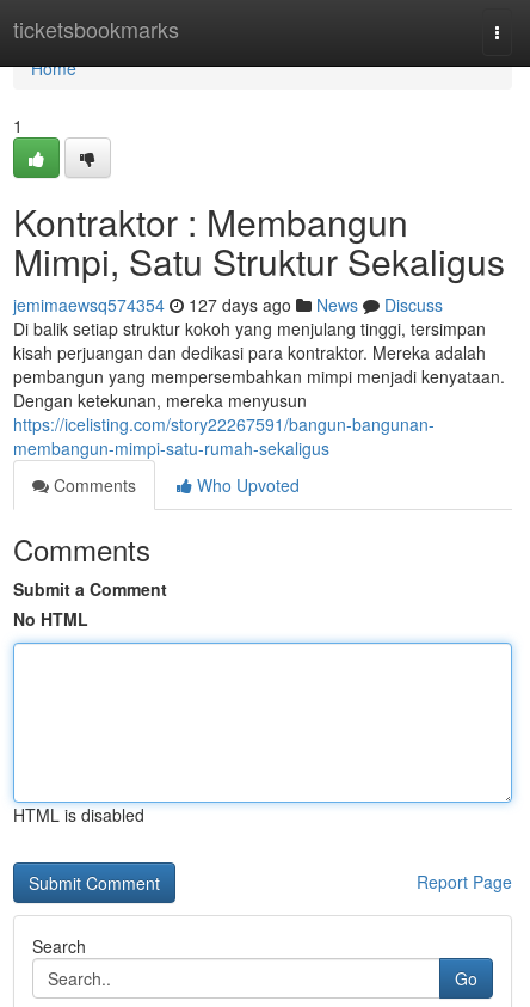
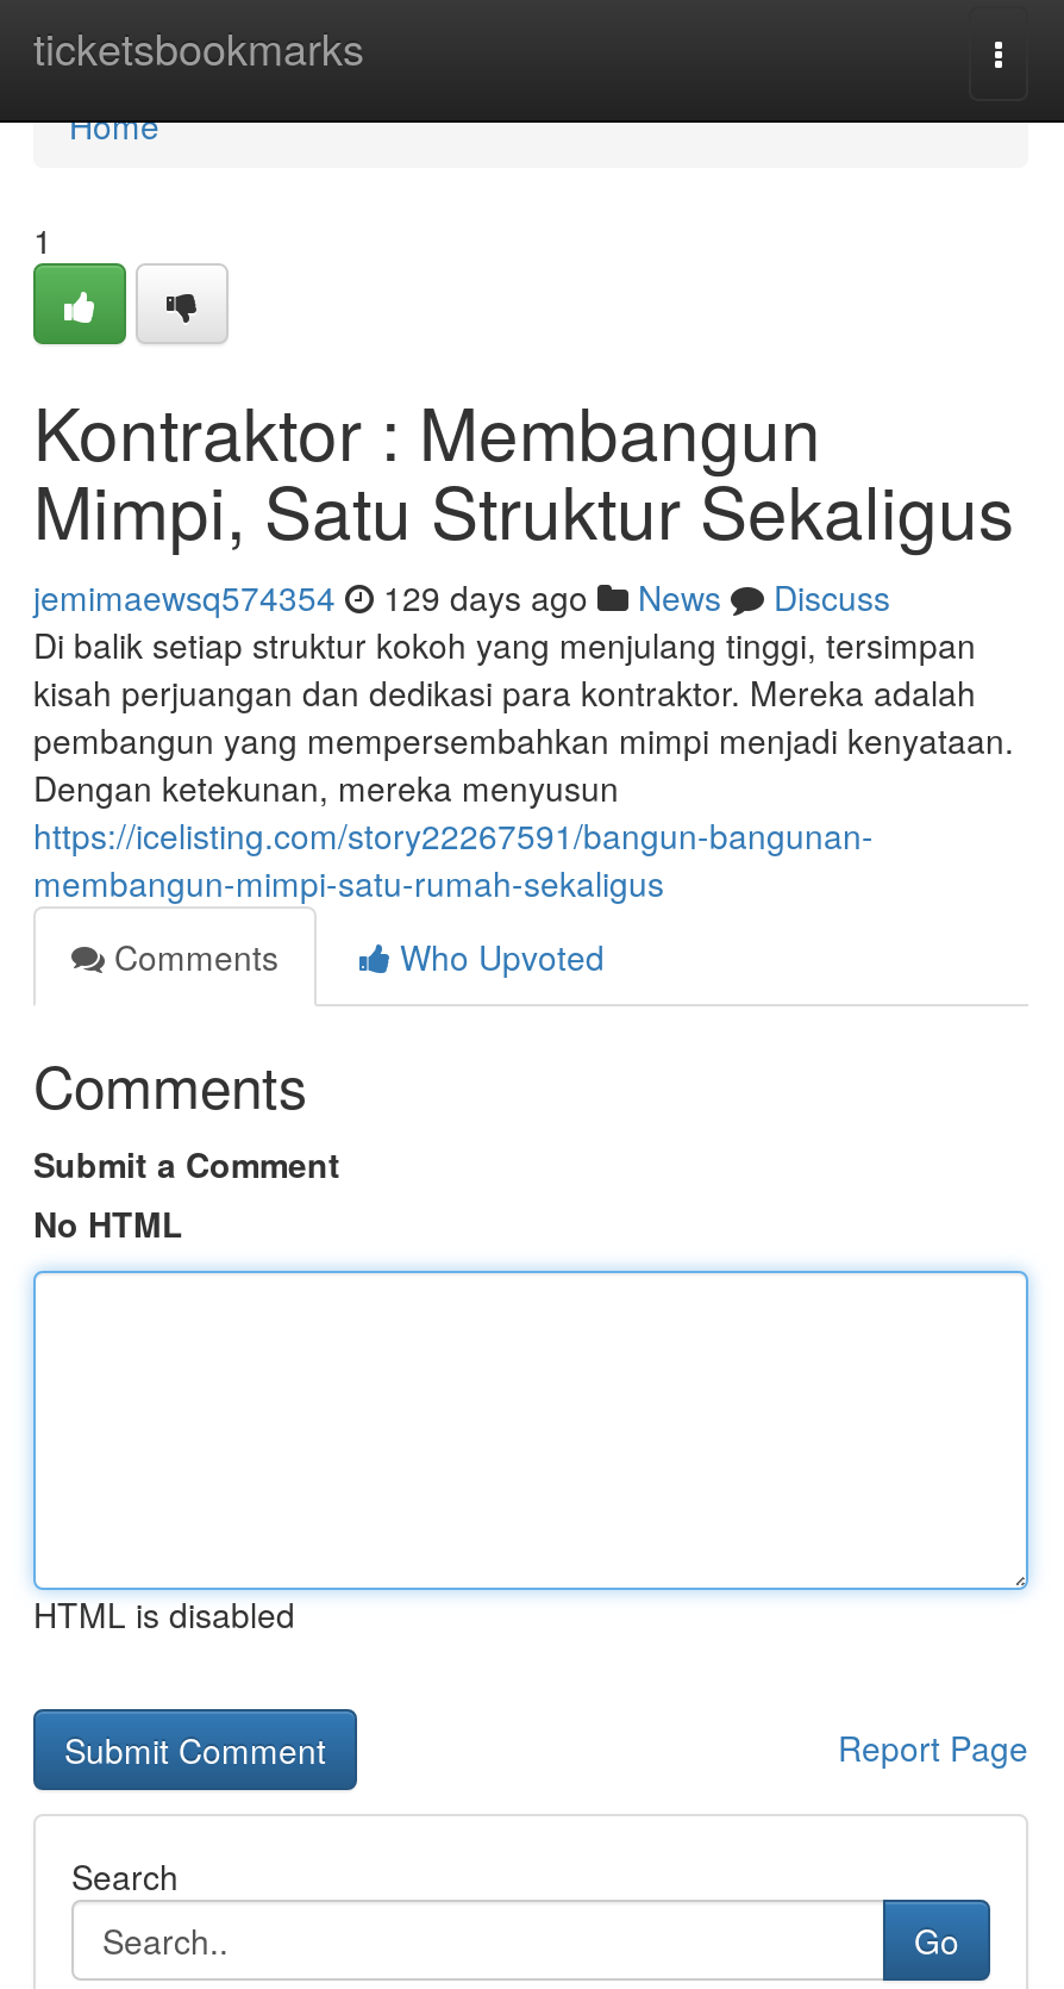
[13,293,443,317] jemimaewsq574354 127 days ago News Discuss -> [33,573,890,621] jemimaewsq574354 129 days ago News Discuss

